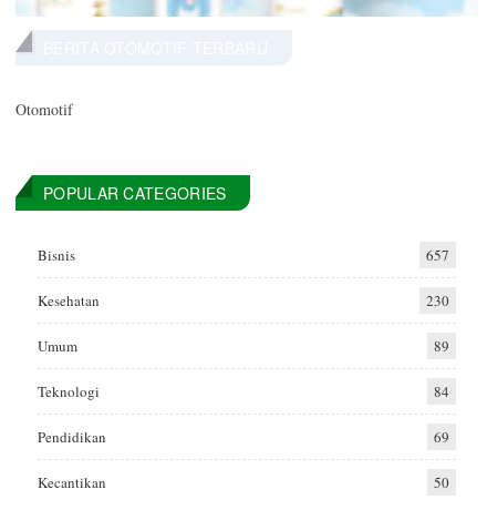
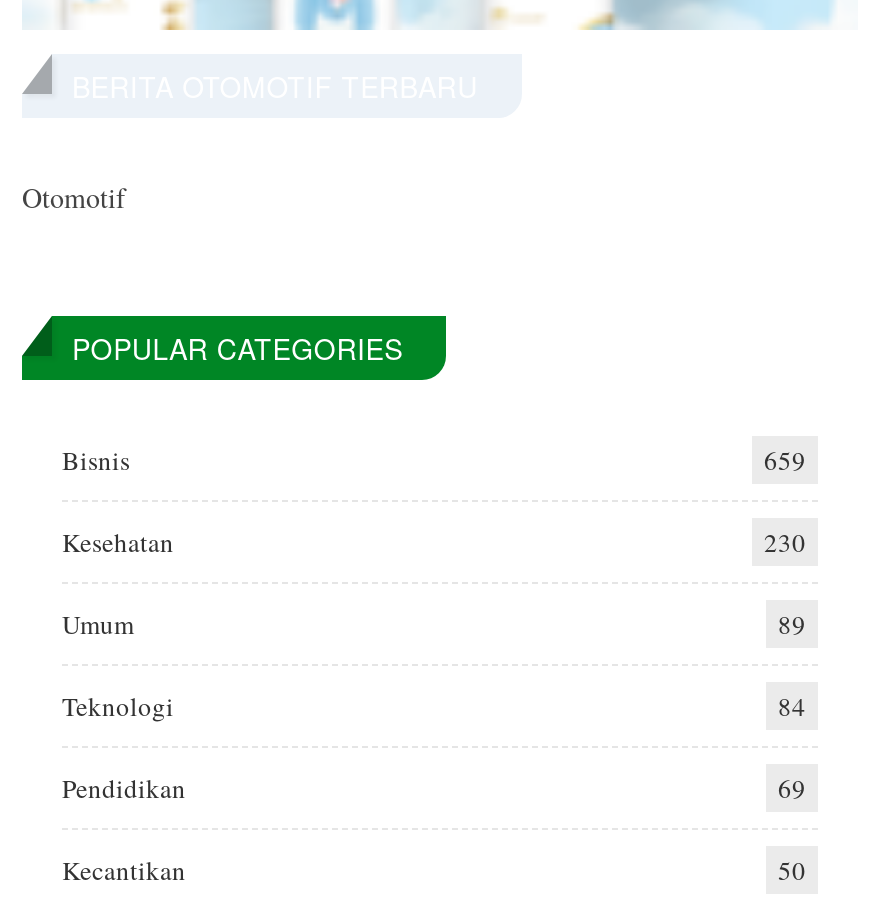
[426,245,449,265] 657 -> [764,443,806,479] 659

